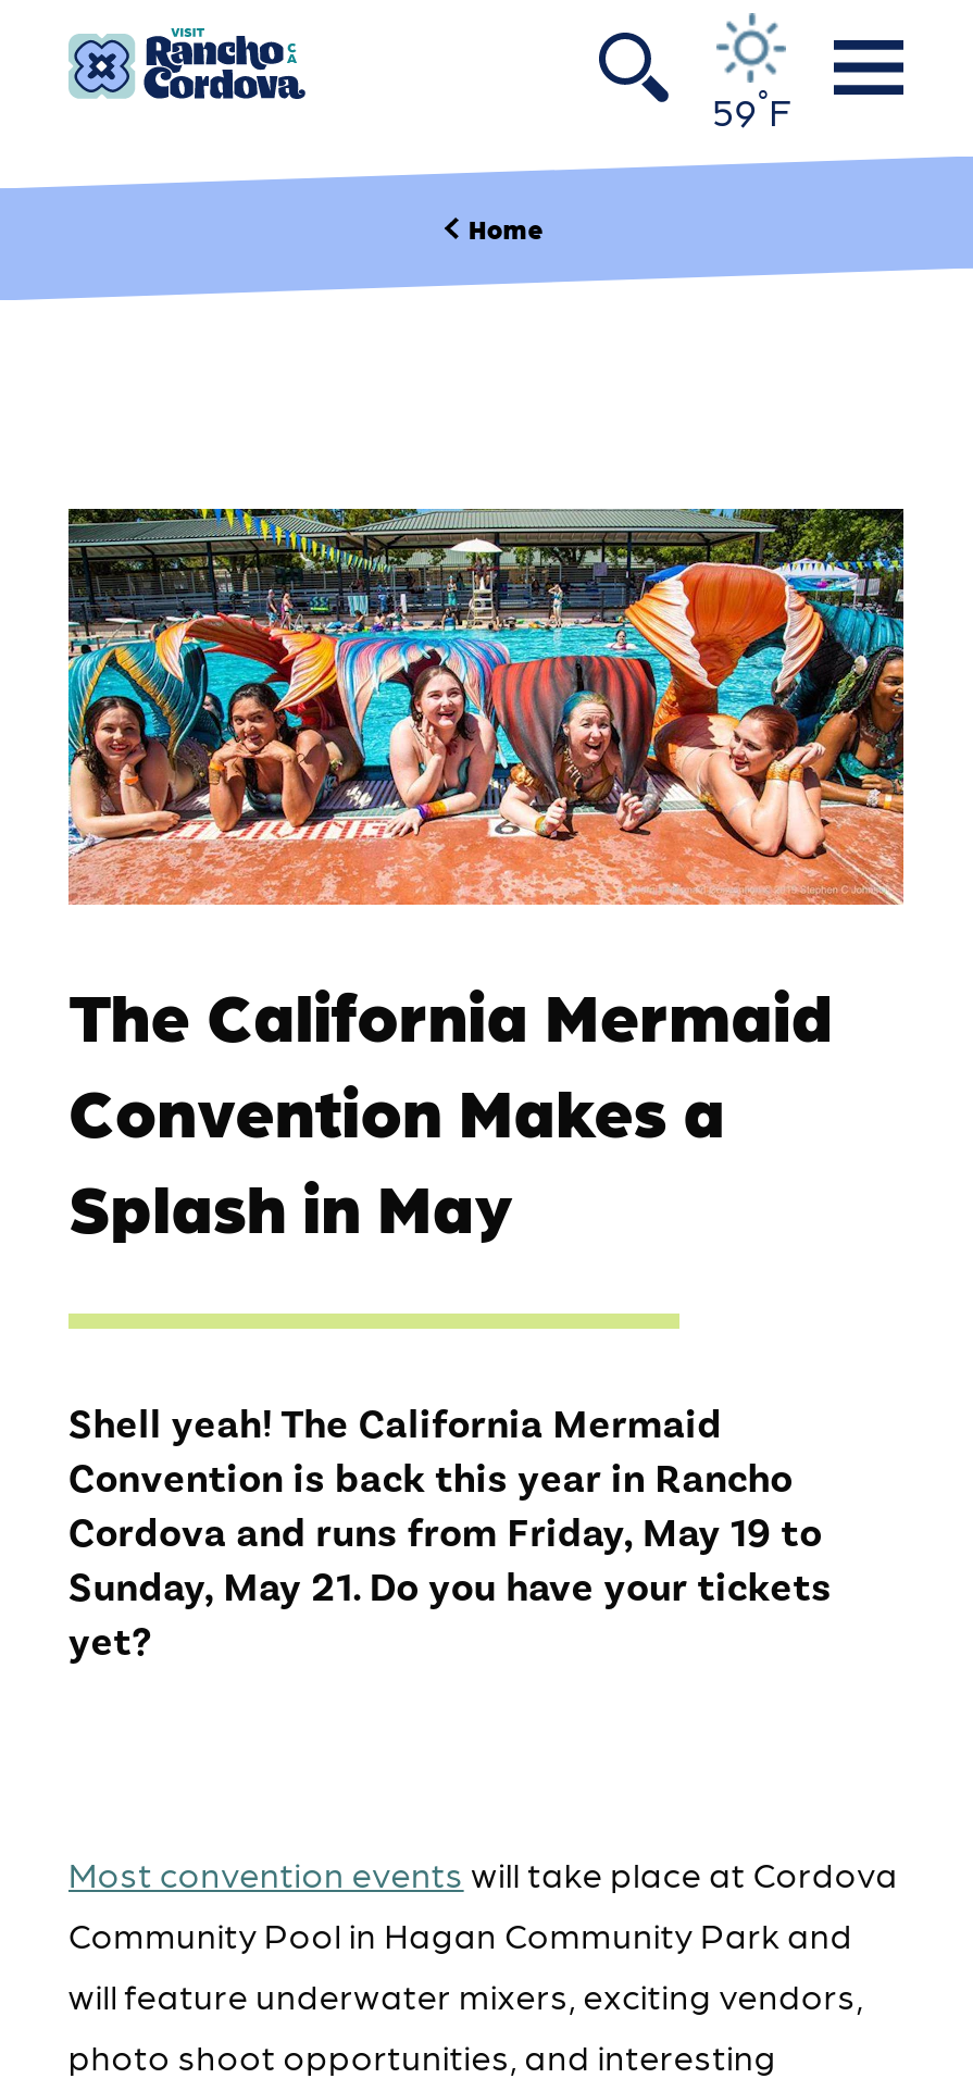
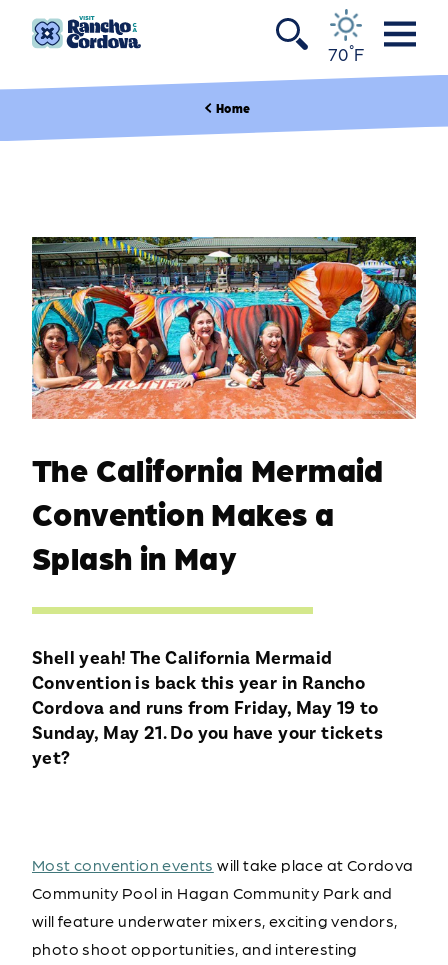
[712,80,791,134] 59°F -> [328,40,364,64] 70°F

